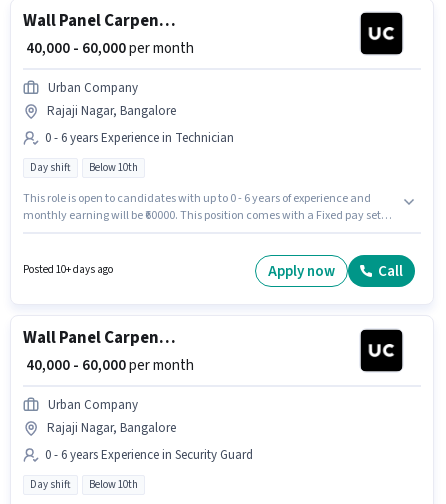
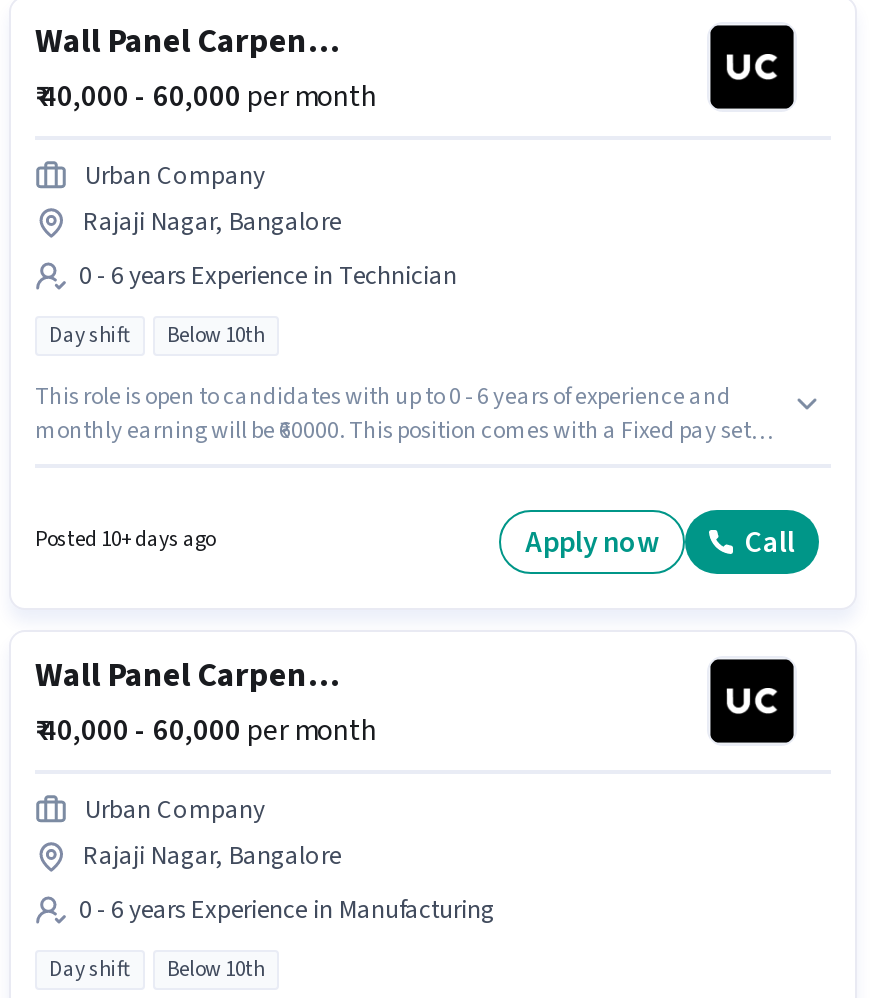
[45,446,253,464] 0 - 6 years Experience in Security Guard -> [79,893,495,929] 0 - 6 years Experience in Manufacturing

